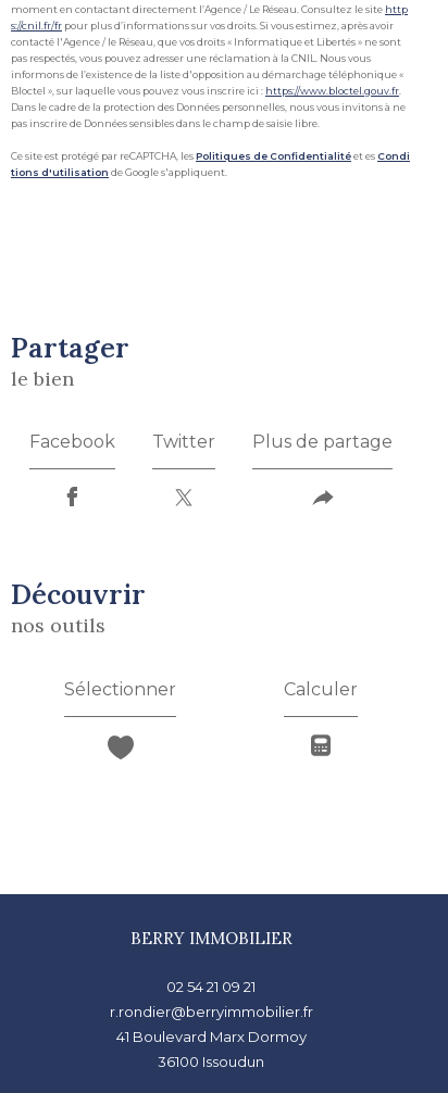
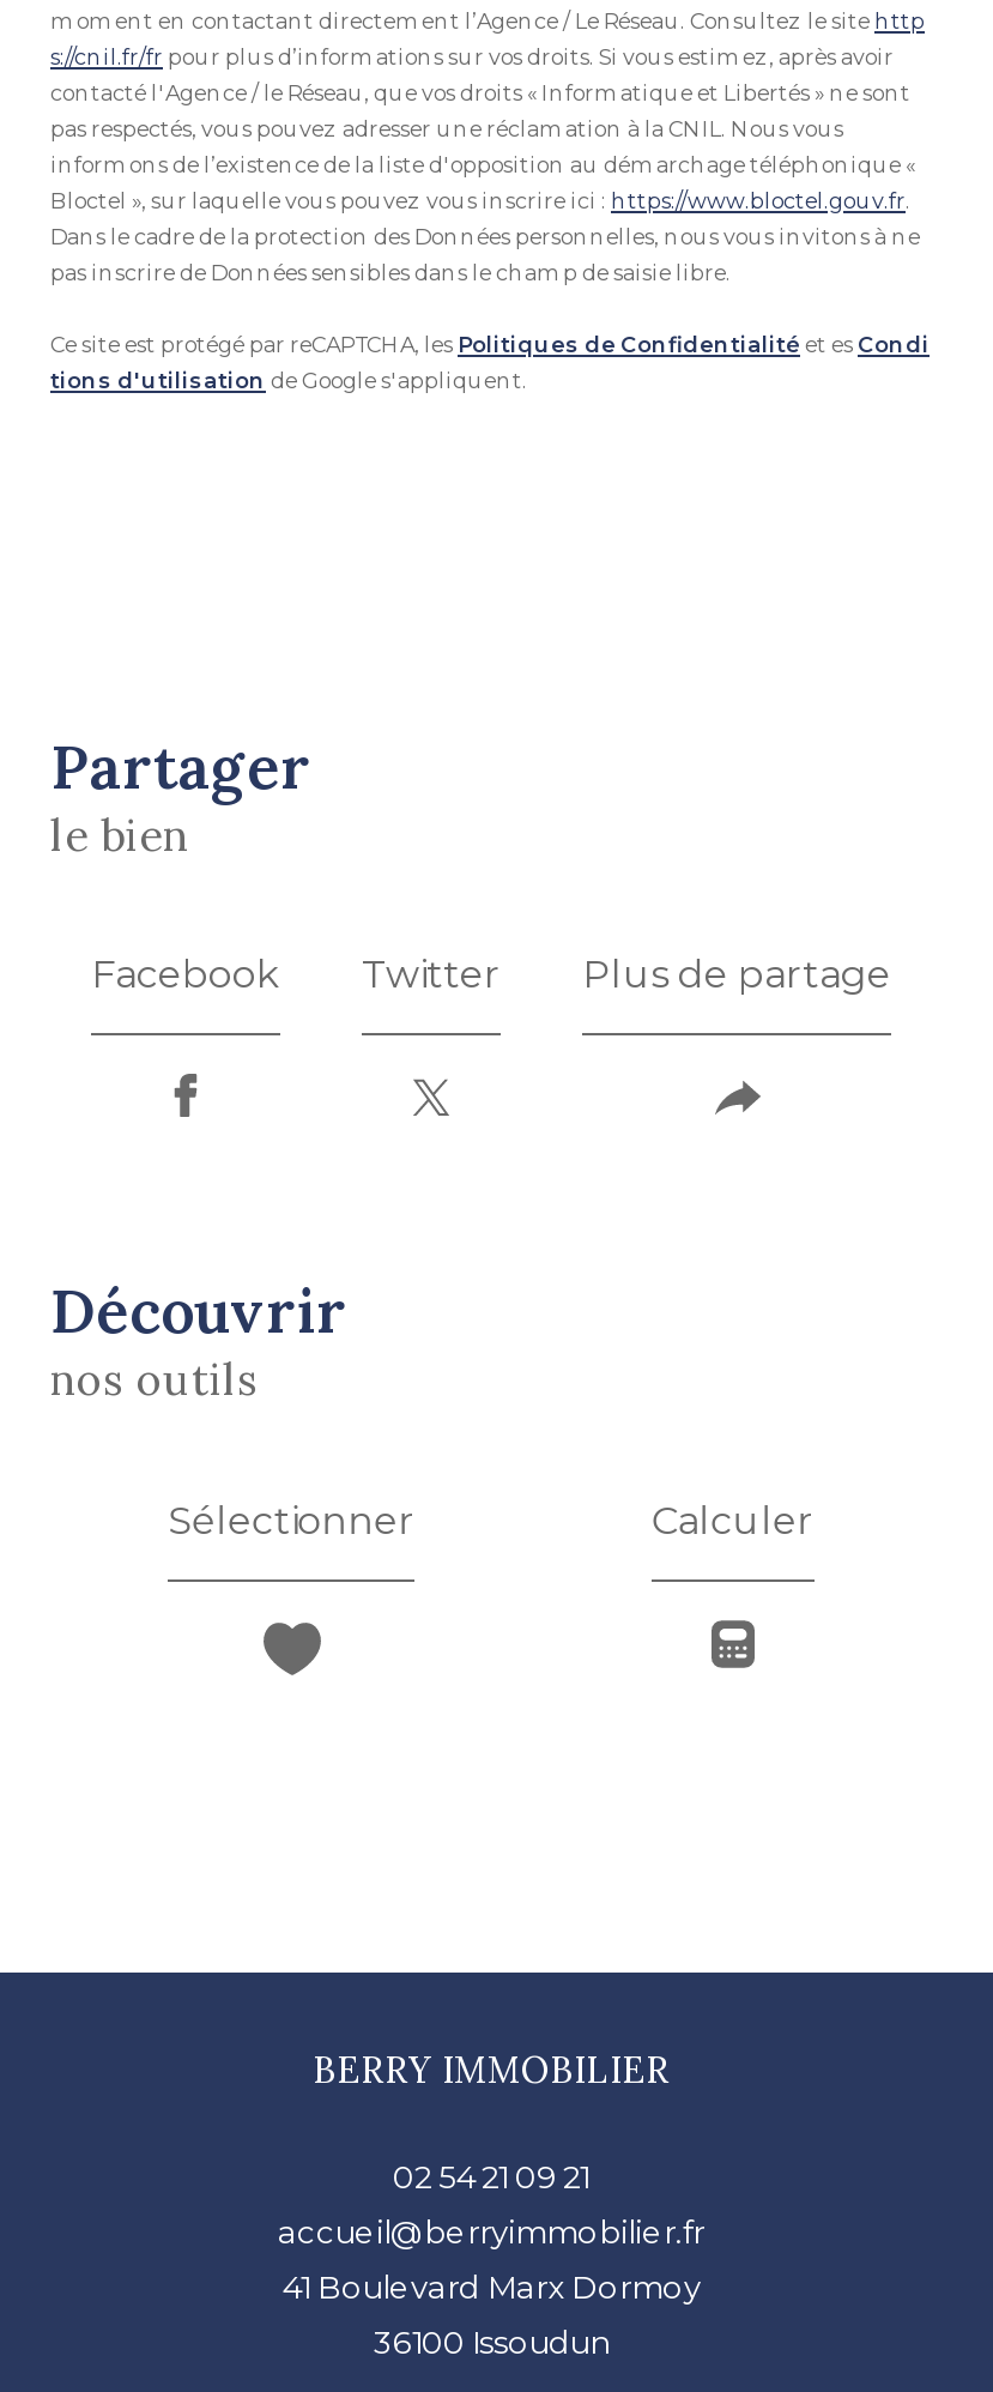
[109,1003,313,1020] r.rondier@berryimmobilier.fr -> [278,2212,704,2251] accueil@berryimmobilier.fr

